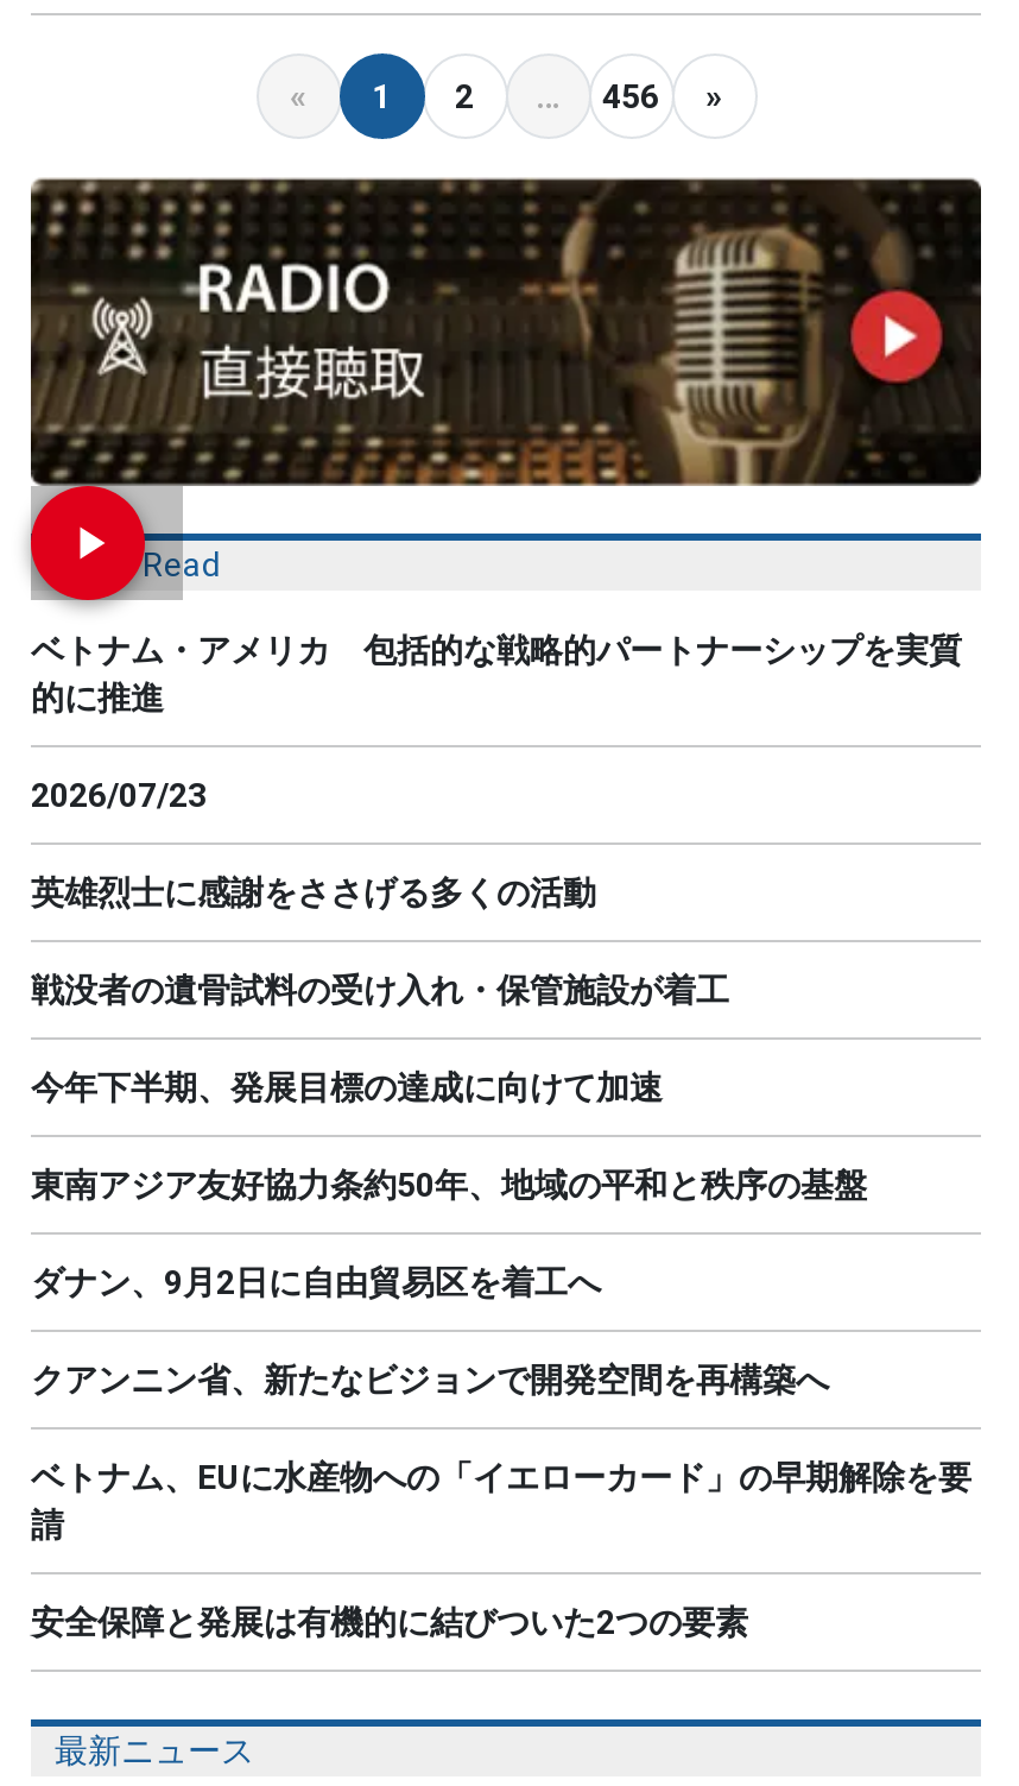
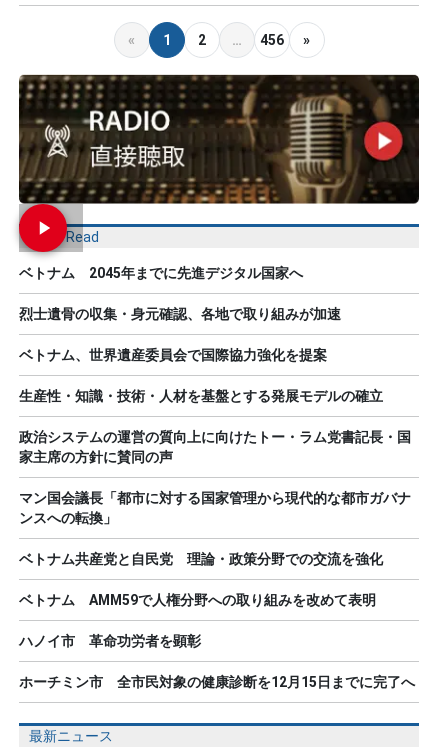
[31,631,962,716] ベトナム・アメリカ 包括的な戦略的パートナーシップを実質 | 的に推進 -> [19,265,303,281] ベトナム 2045年までに先進デジタル国家へ
[31,775,207,814] 2026/07/23 -> [19,306,341,322] 烈士遺骨の収集・身元確認、各地で取り組みが加速
[31,873,596,911] 英雄烈士に感謝をささげる多くの活動 -> [19,347,327,363] ベトナム、世界遺産委員会で国際協力強化を提案
[31,970,729,1008] 戦没者の遺骨試料の受け入れ・保管施設が着工 -> [19,388,383,404] 生産性・知識・技術・人材を基盤とする発展モデルの確立
[31,1068,663,1106] 今年下半期、発展目標の達成に向けて加速 -> [19,429,411,465] 政治システムの運営の質向上に向けたトー・ラム党書記長・国 | 家主席の方針に賛同の声
[31,1165,867,1203] 東南アジア友好協力条約50年、地域の平和と秩序の基盤 -> [19,490,411,526] マン国会議長「都市に対する国家管理から現代的な都市ガバナ | ンスへの転換」
[31,1263,601,1301] ダナン、9月2日に自由貿易区を着工へ -> [19,551,383,567] ベトナム共産党と自民党 理論・政策分野での交流を強化
[31,1360,829,1398] クアンニン省、新たなビジョンで開発空間を再構築へ -> [19,592,376,608] ベトナム AMM59で人権分野への取り組みを改めて表明
[31,1458,971,1543] ベトナム、EUに水産物への「イエローカード」の早期解除を要 | 請 -> [19,633,201,649] ハノイ市 革命功労者を顕彰
[31,1603,748,1641] 安全保障と発展は有機的に結びついた2つの要素 -> [19,674,415,690] ホーチミン市 全市民対象の健康診断を12月15日までに完了へ

